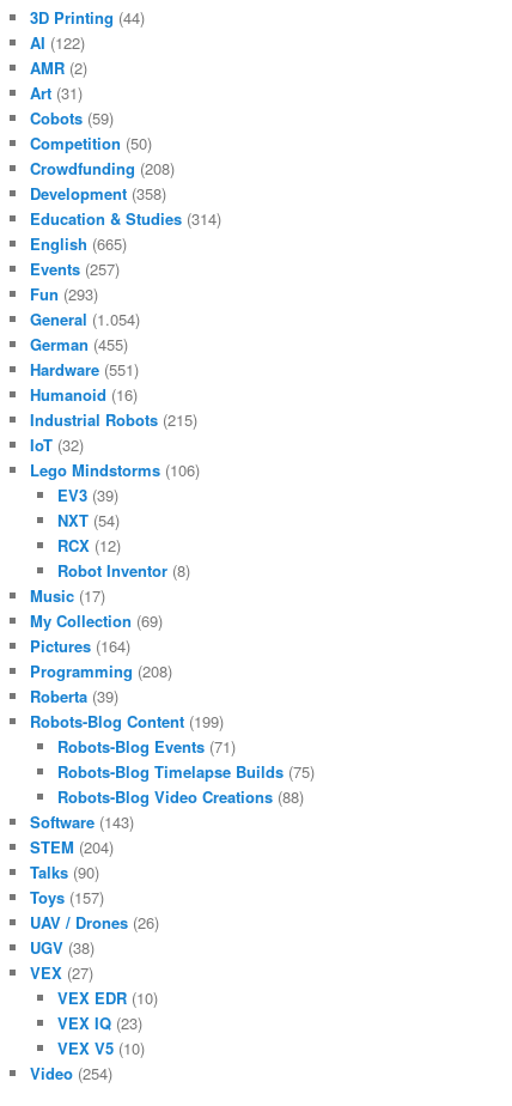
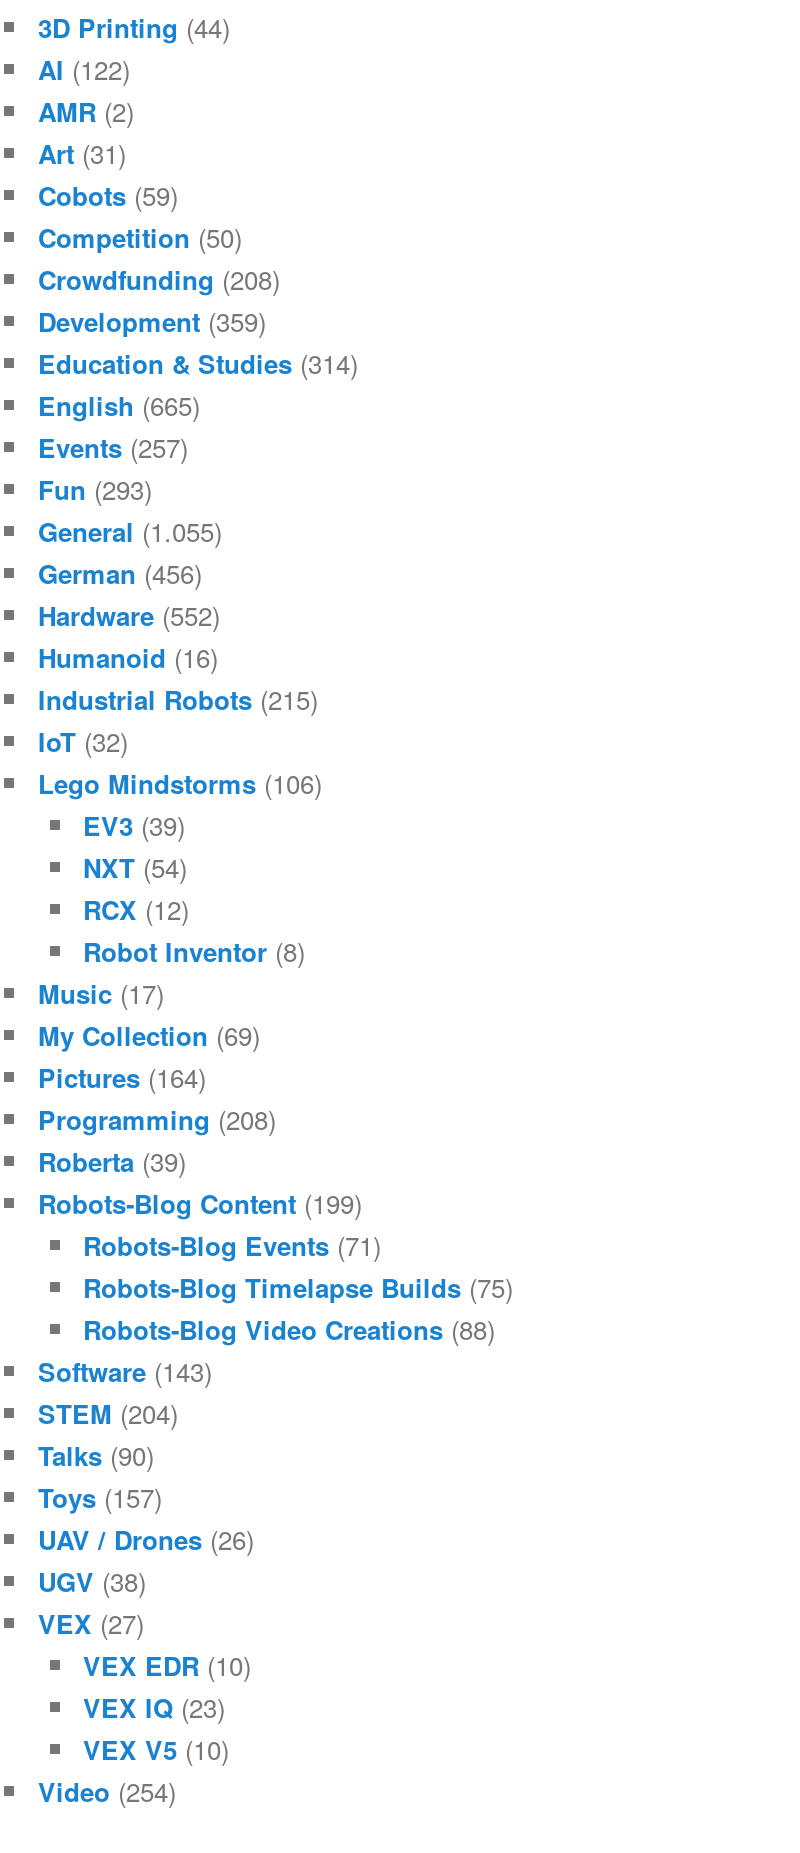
[30,182,166,205] Development (358) -> [38,303,266,341] Development (359)
[30,308,140,330] General (1.054) -> [38,513,222,551] General (1.055)
[30,333,128,355] German (455) -> [38,555,202,593] German (456)
[30,358,139,381] Hardware (551) -> [38,597,220,635] Hardware (552)

